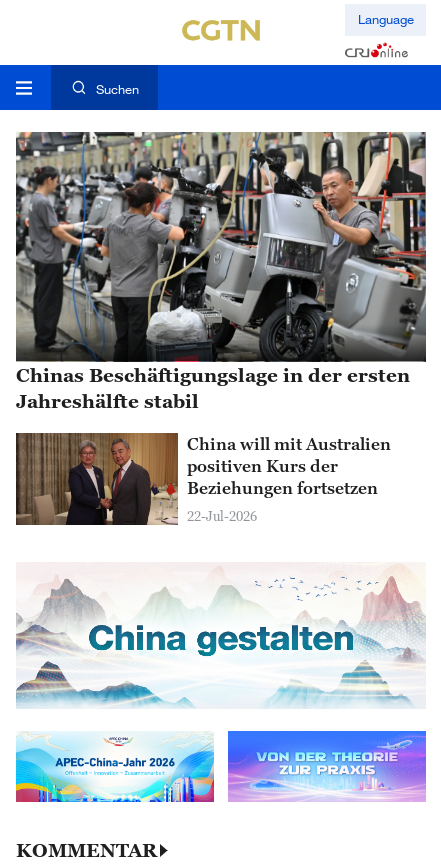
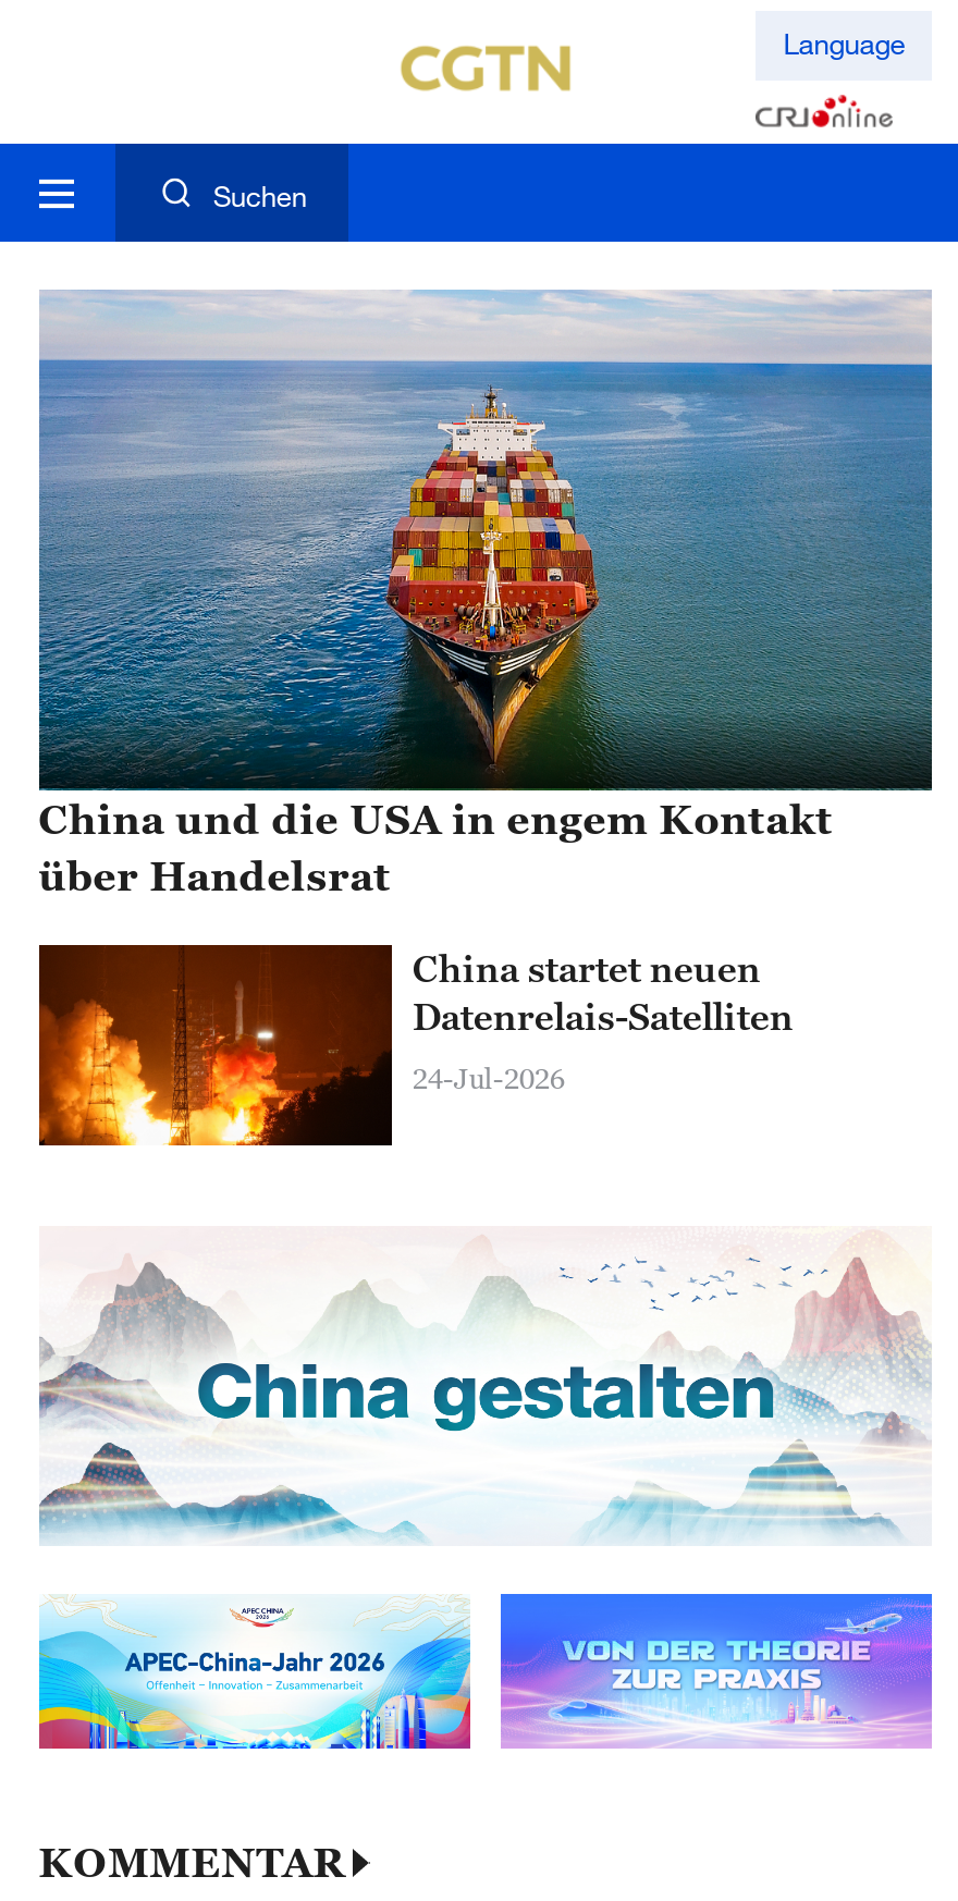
[15,132,426,412] [image] | Chinas Beschäftigungslage in der ersten | Jahreshälfte stabil -> [37,290,934,899] [image] | China und die USA in engem Kontakt | über Handelsrat
[16,433,391,526] [image] | China will mit Australien | positiven Kurs der | Beziehungen fortsetzen -> [39,945,793,1148] [image] | China startet neuen | Datenrelais-Satelliten
[187,508,257,524] 22-Jul-2026 -> [412,1060,565,1095] 24-Jul-2026

